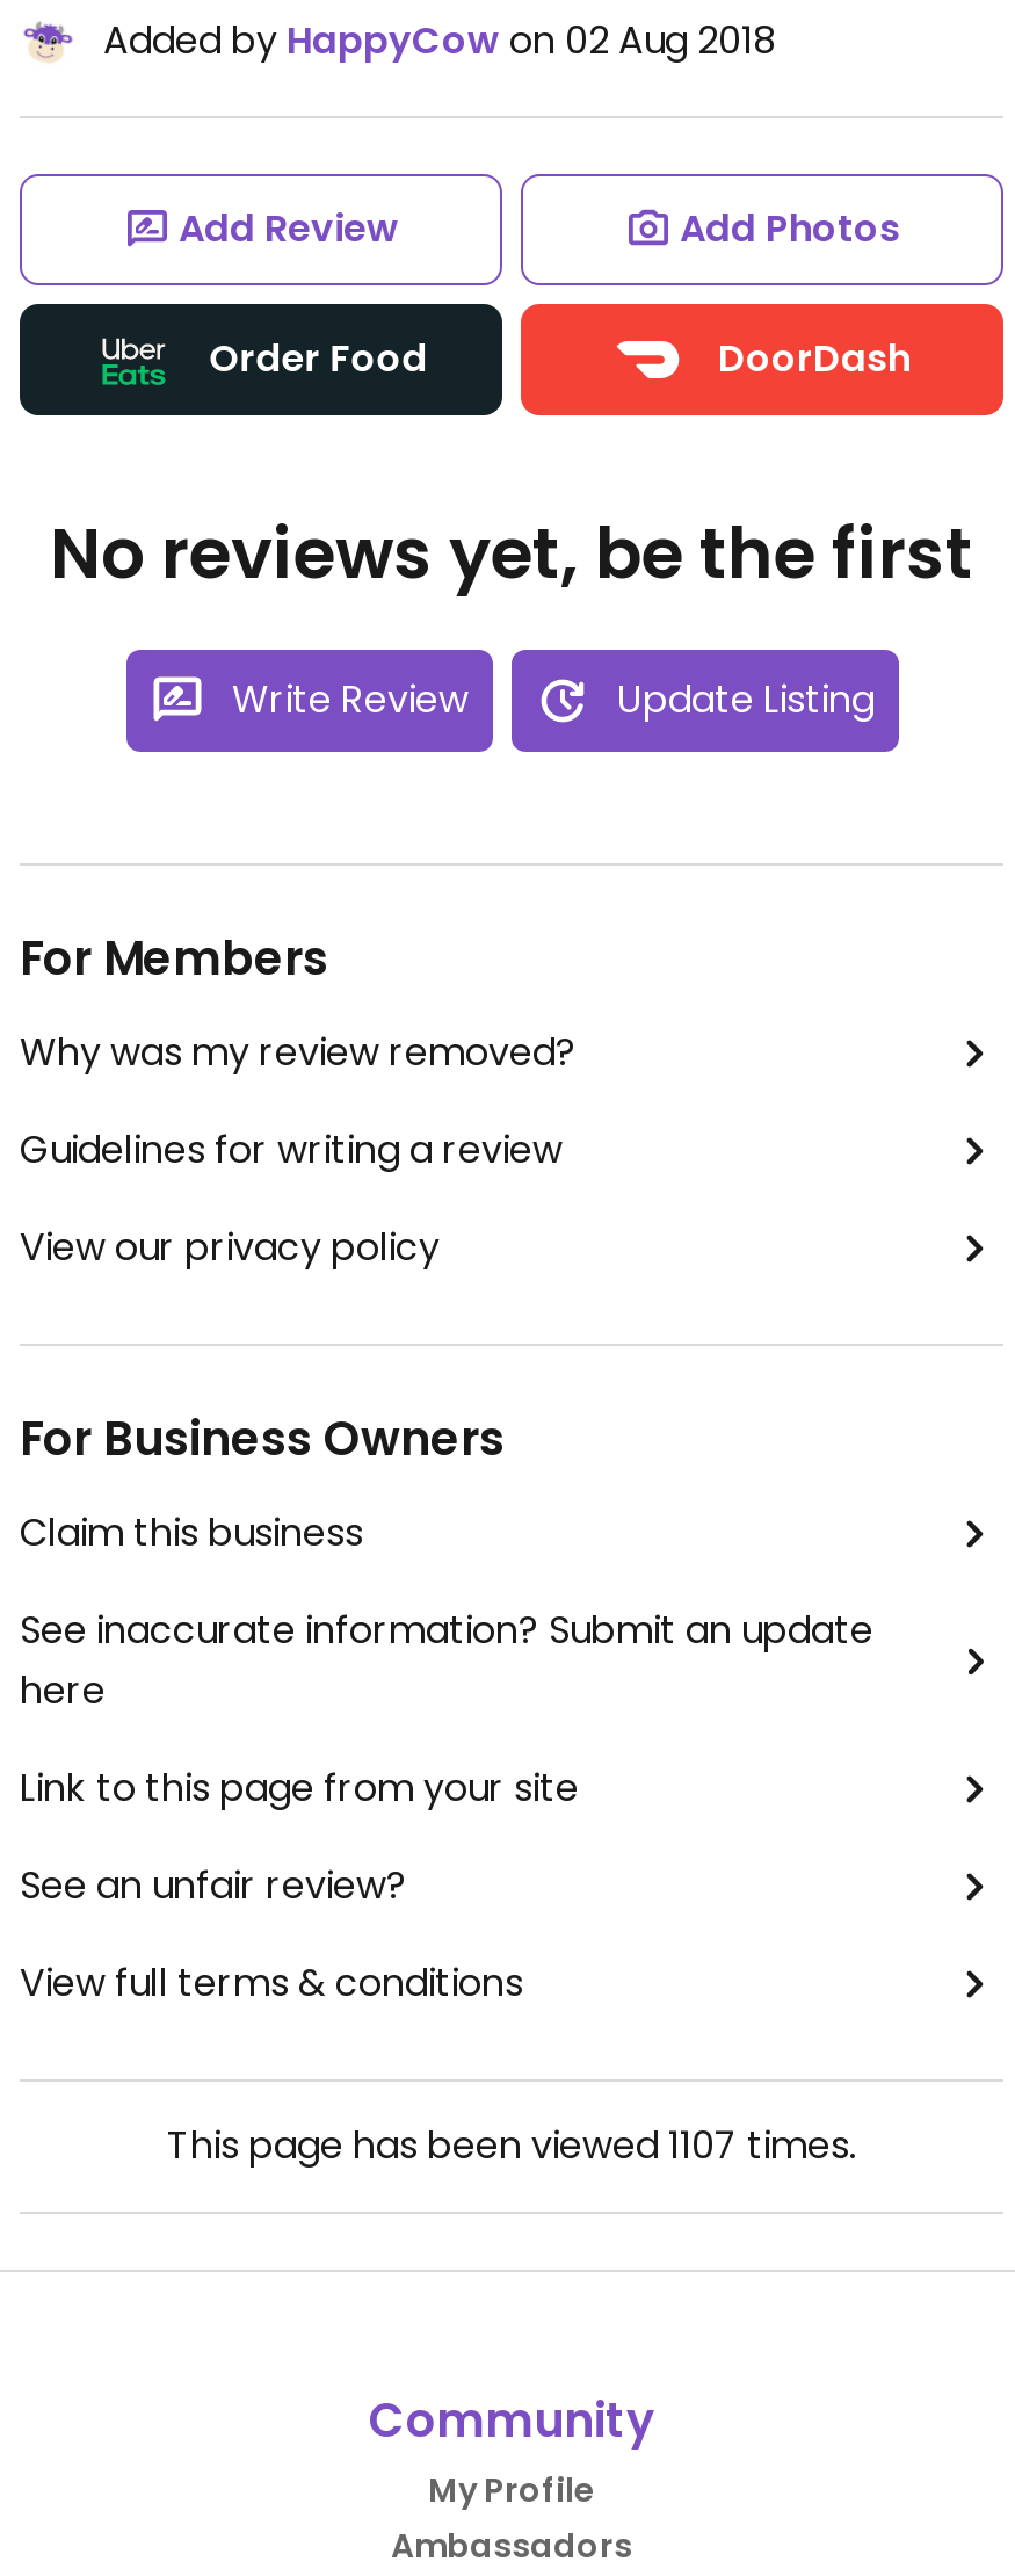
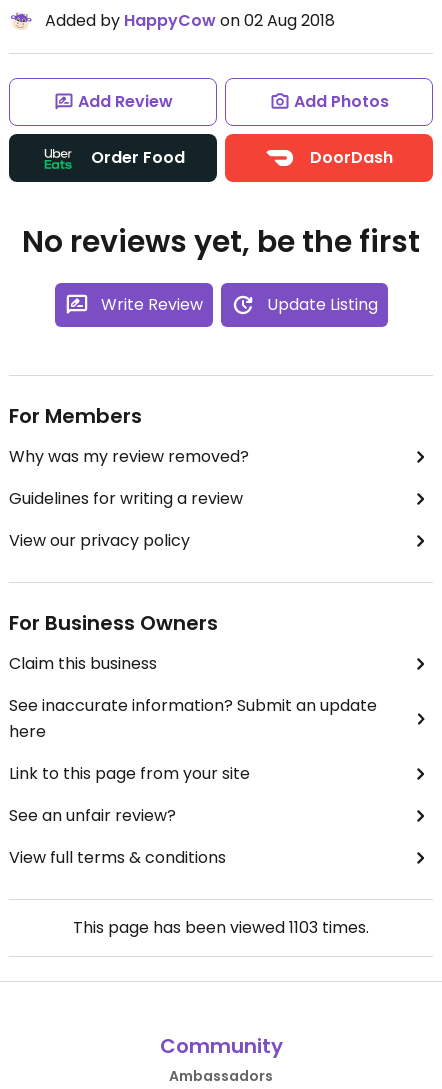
[167,2119,856,2172] This page has been viewed 1107 times. -> [73,916,369,939] This page has been viewed 1103 times.
[428,2467,595,2513] My Profile -> none

